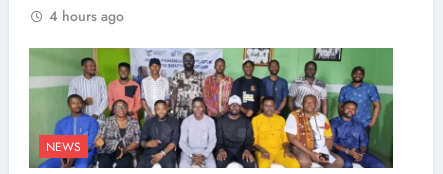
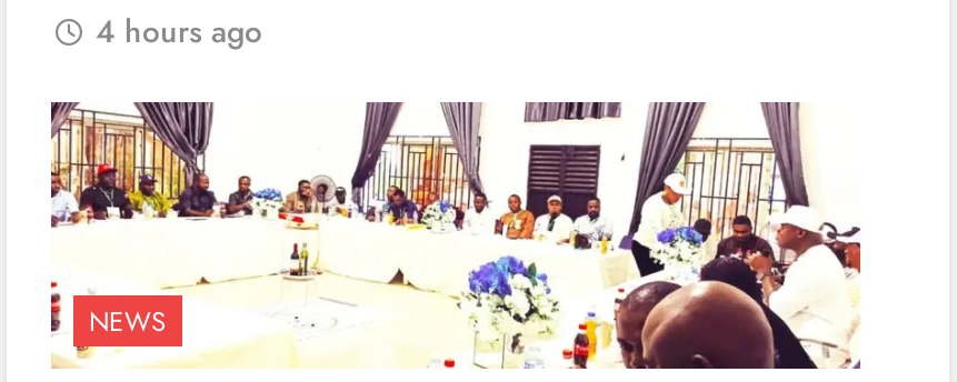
[28,47,394,169] [image] -> [49,100,863,371] [image]

